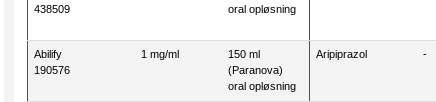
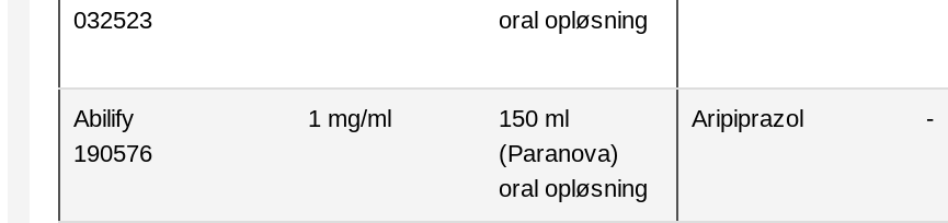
[34,3,70,15] 438509 -> [73,6,152,32] 032523

